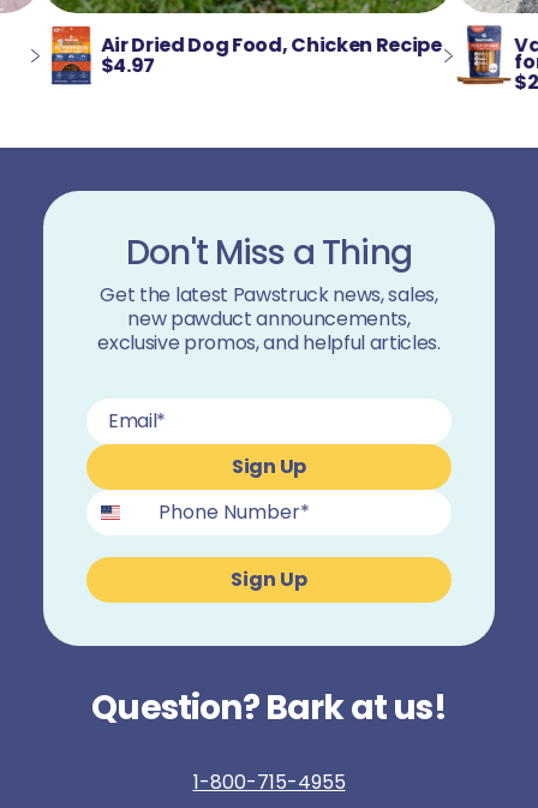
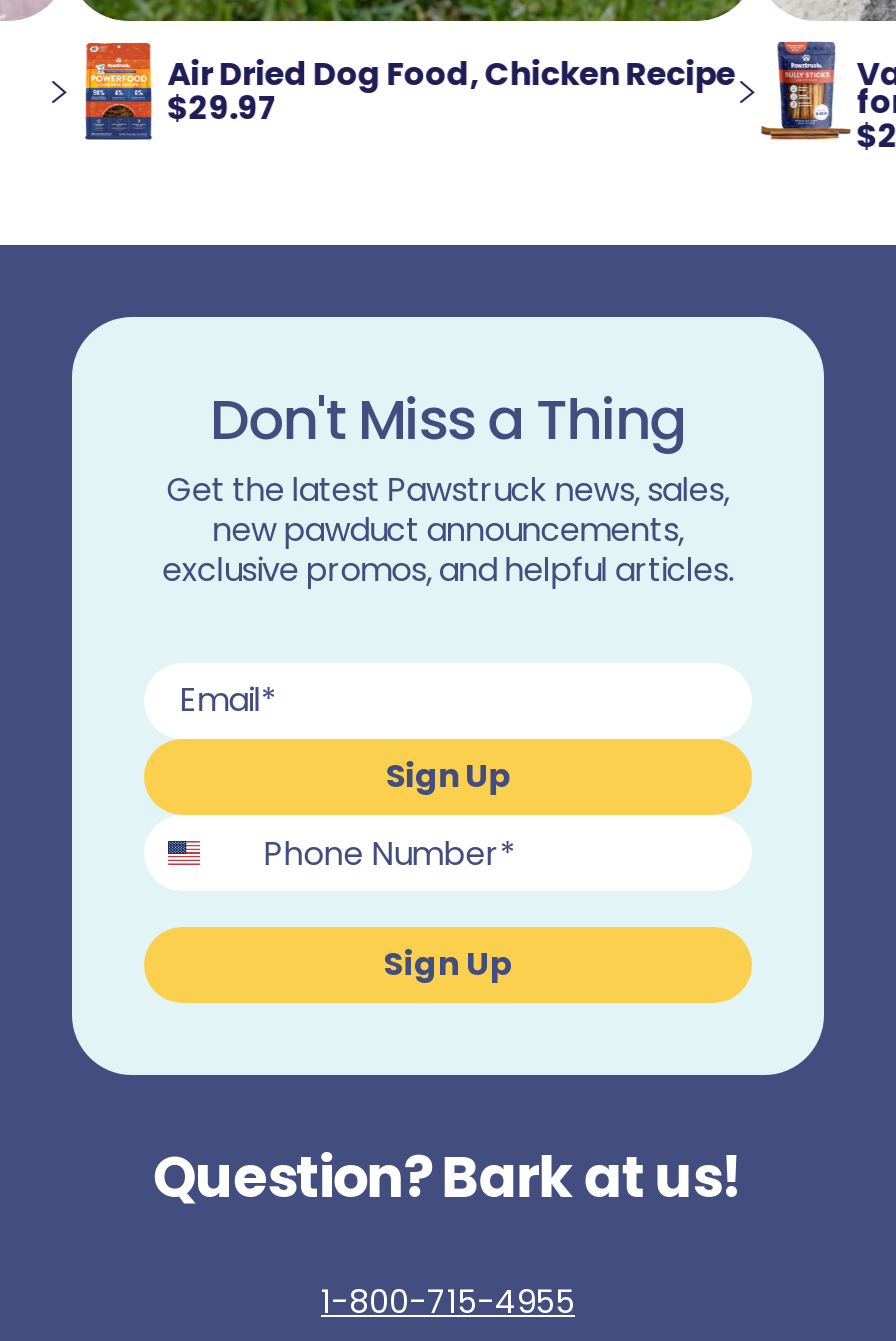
[101,51,155,79] $4.97 -> [167,86,278,132] $29.97

